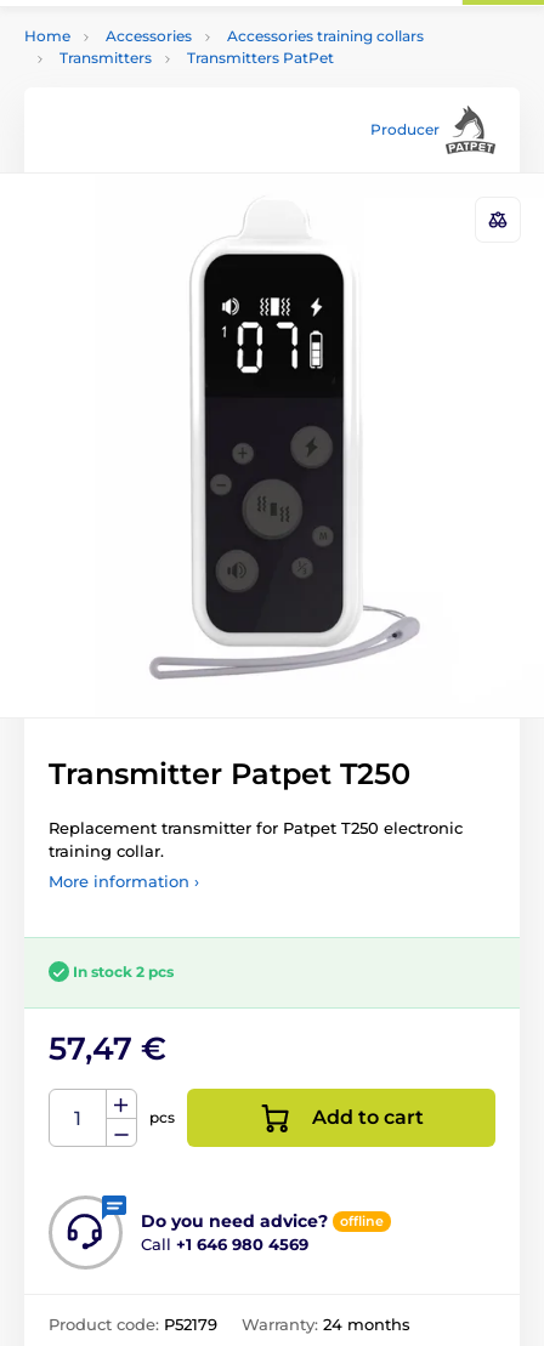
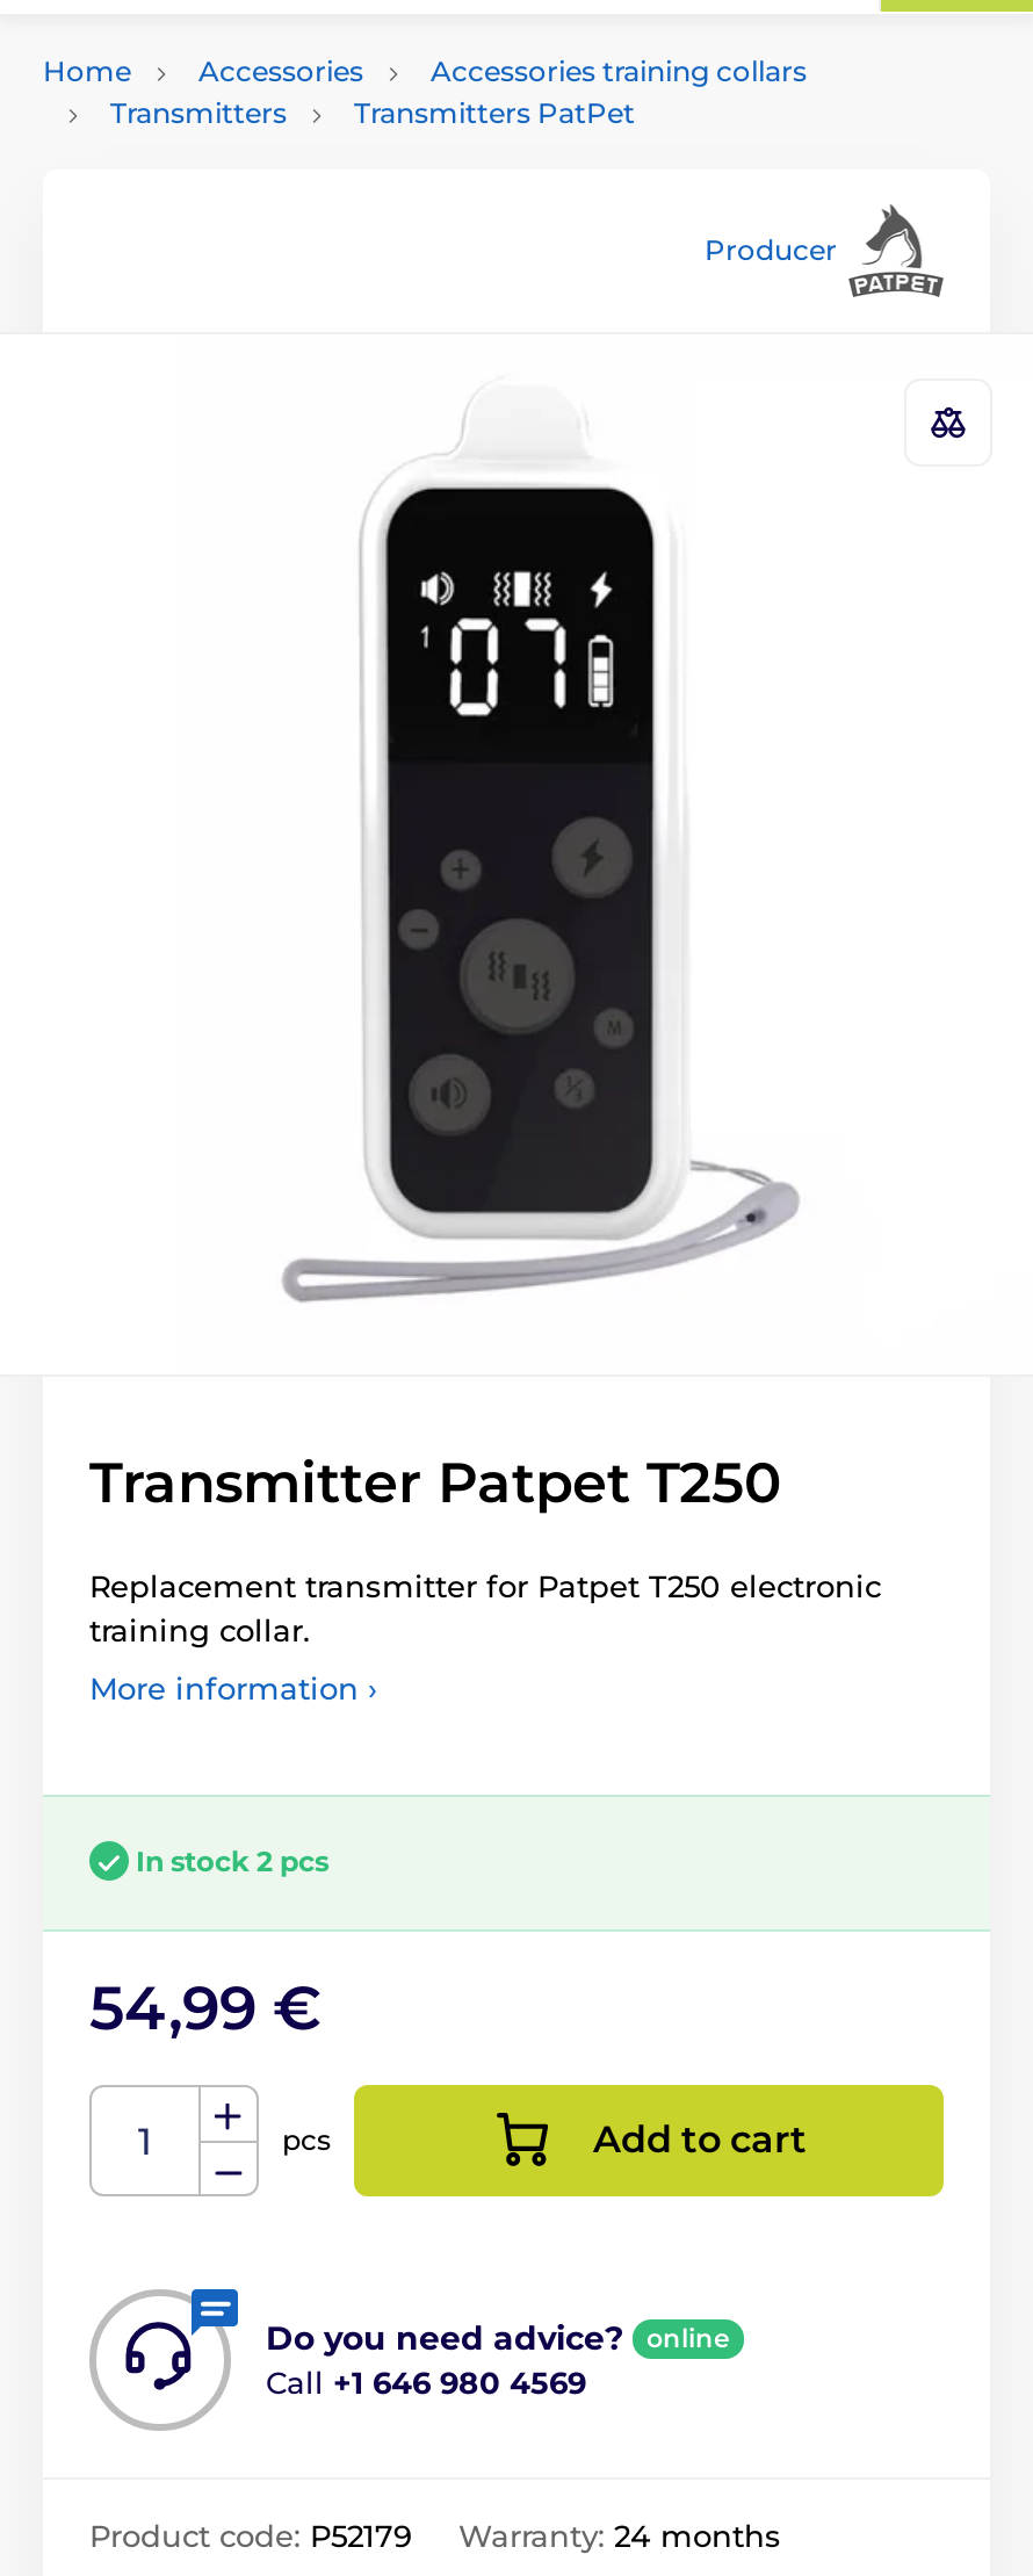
[49,1030,166,1068] 57,47 € -> [89,1971,322,2045] 54,99 €
[340,1213,384,1230] offline -> [646,2321,730,2354] online

